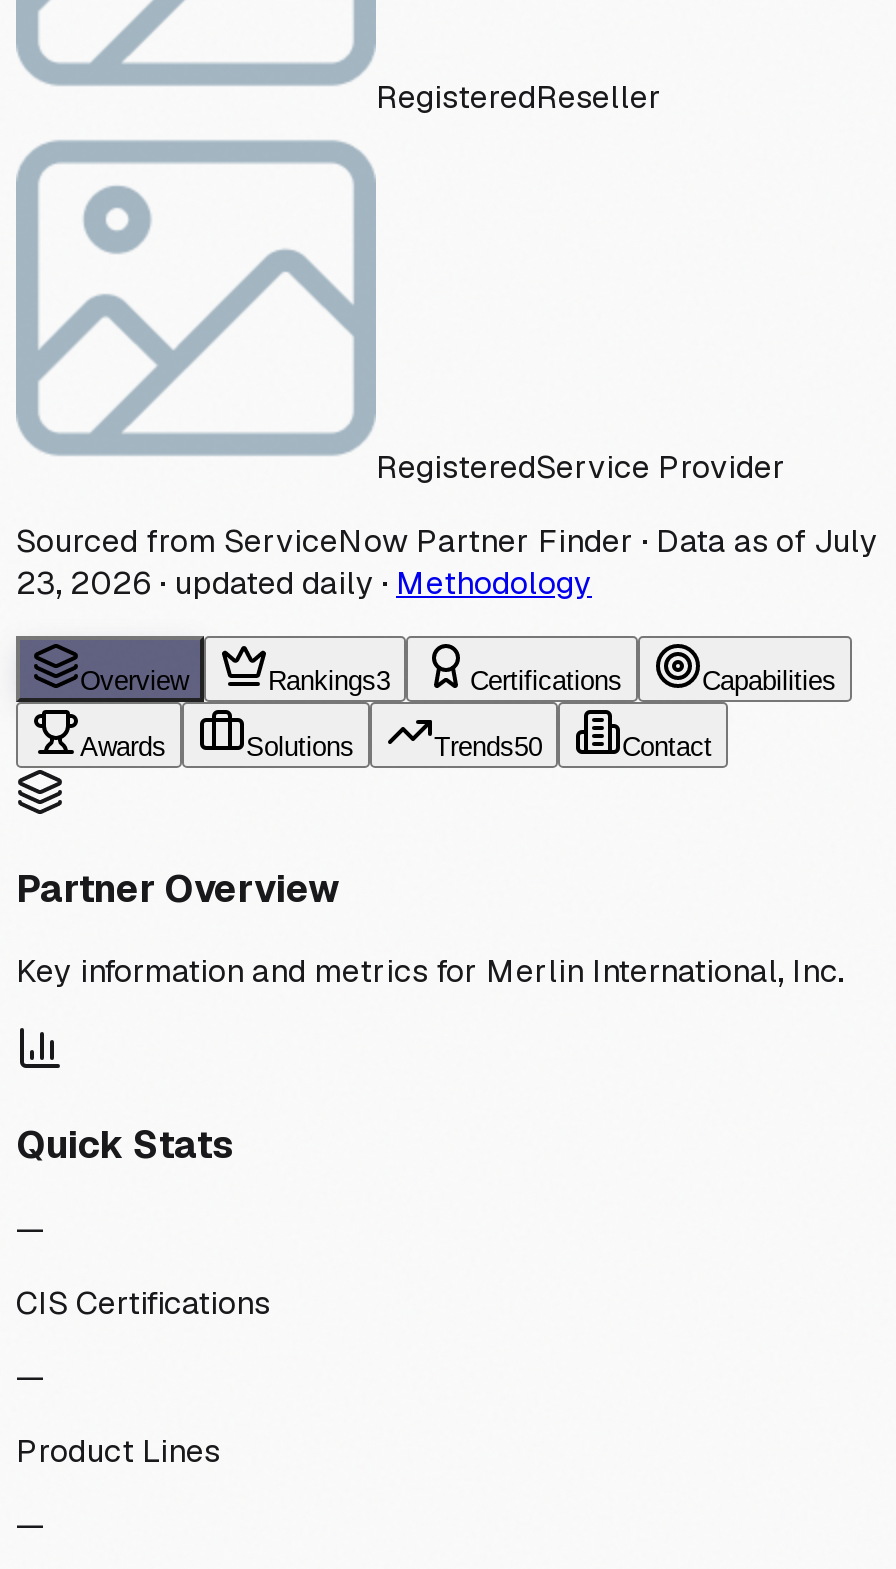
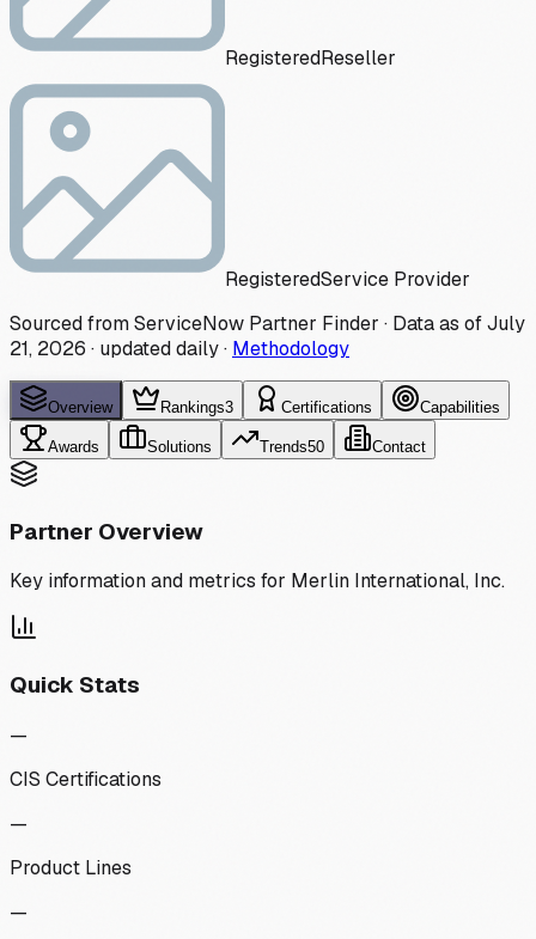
[16,562,592,604] 23, 2026 · updated daily · Methodology -> [10,336,349,361] 21, 2026 · updated daily · Methodology

